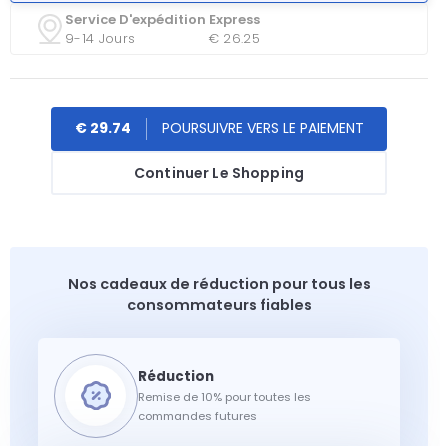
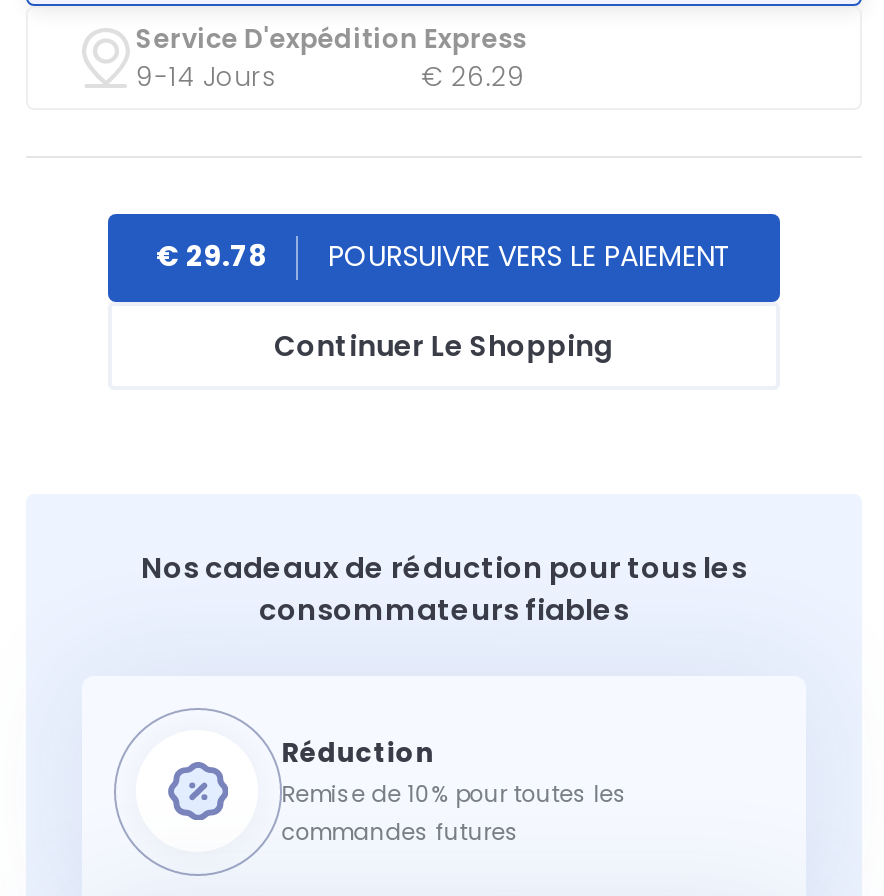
[209,28,260,47] € 26.25 -> [421,57,526,95] € 26.29
[74,118,130,138] € 29.74 -> [156,236,266,276] € 29.78

